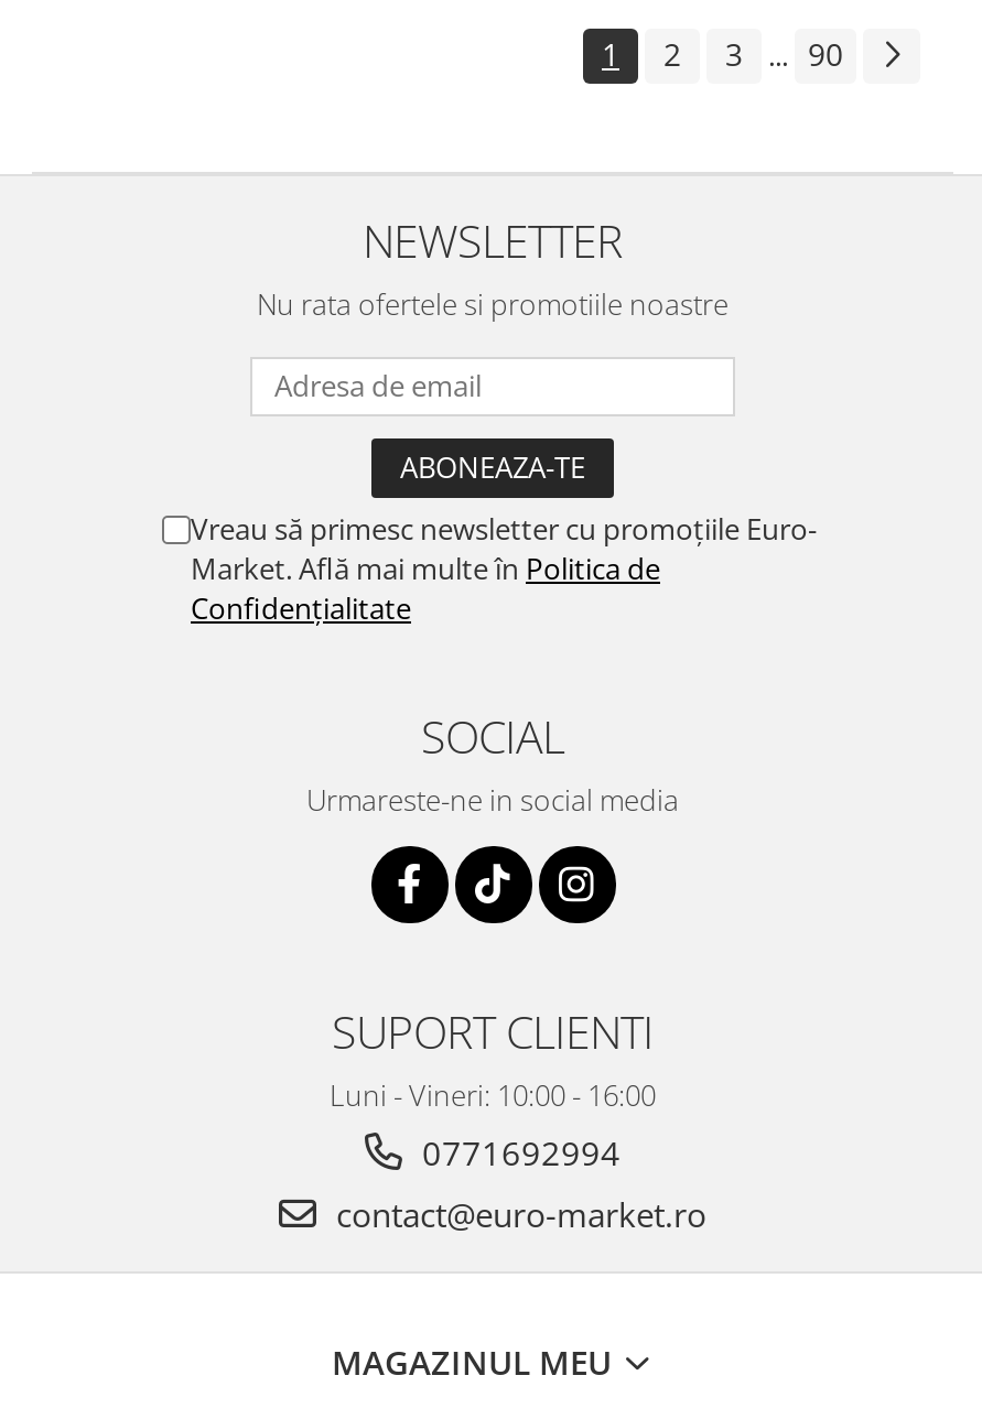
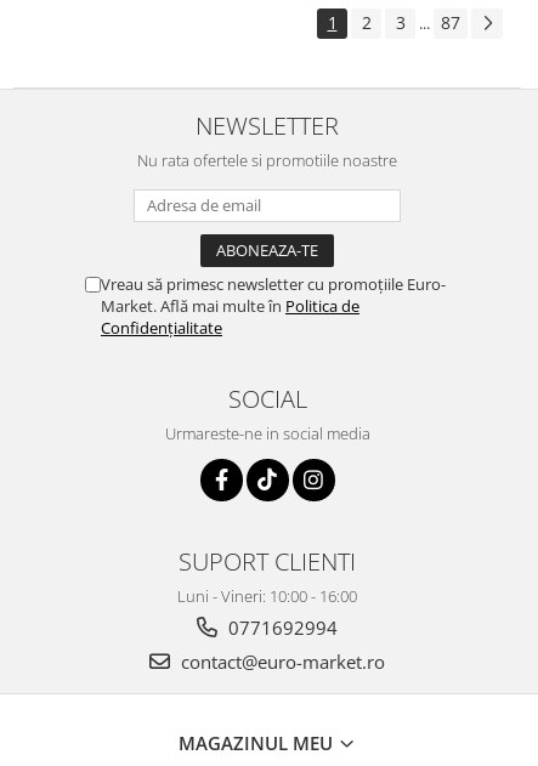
[602,33,843,75] 1 2 3 ... 90 -> [327,11,460,34] 1 2 3 ... 87

